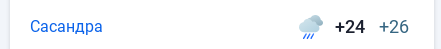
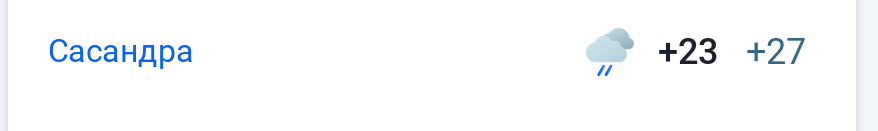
[335,16,365,37] +24 -> [658,30,718,72] +23
[379,16,409,37] +26 -> [746,30,806,72] +27

